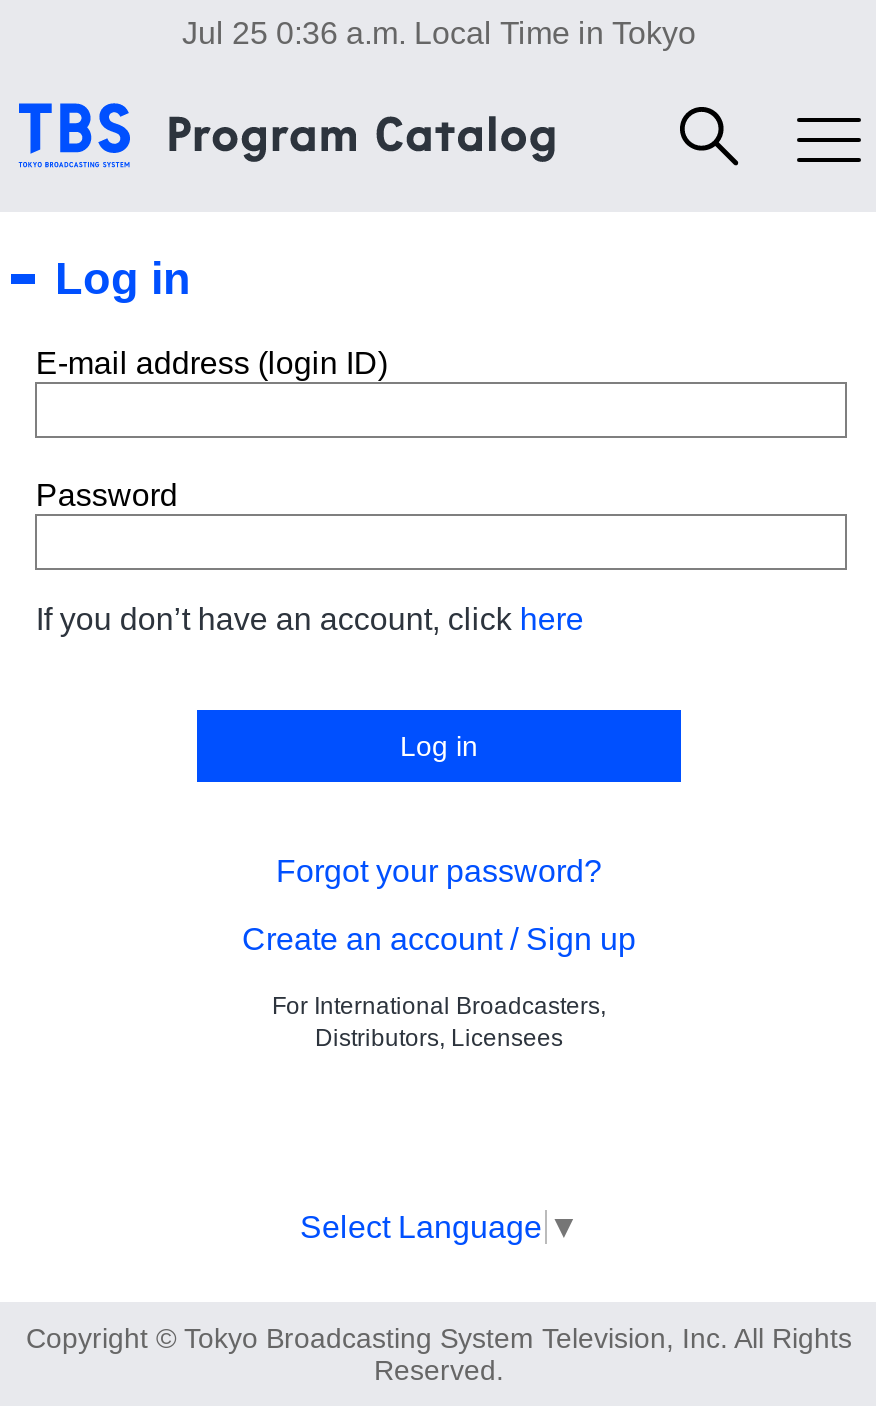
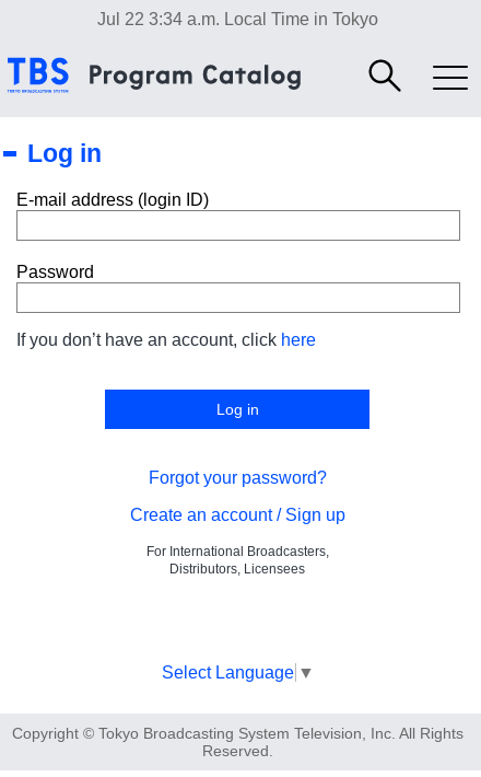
[182,16,696,50] Jul 25 0:36 a.m. Local Time in Tokyo -> [97,10,378,28] Jul 22 3:34 a.m. Local Time in Tokyo

